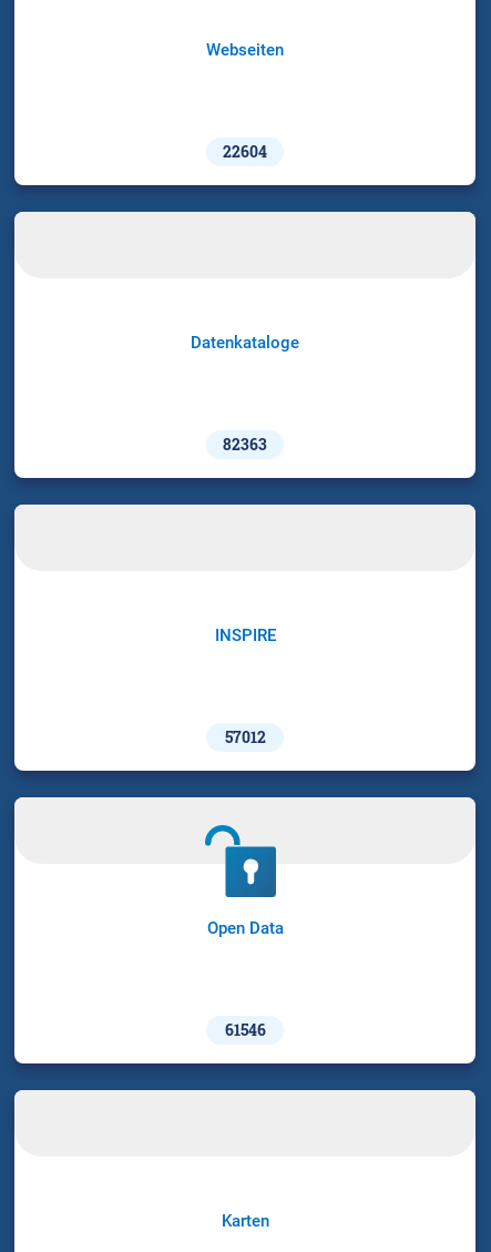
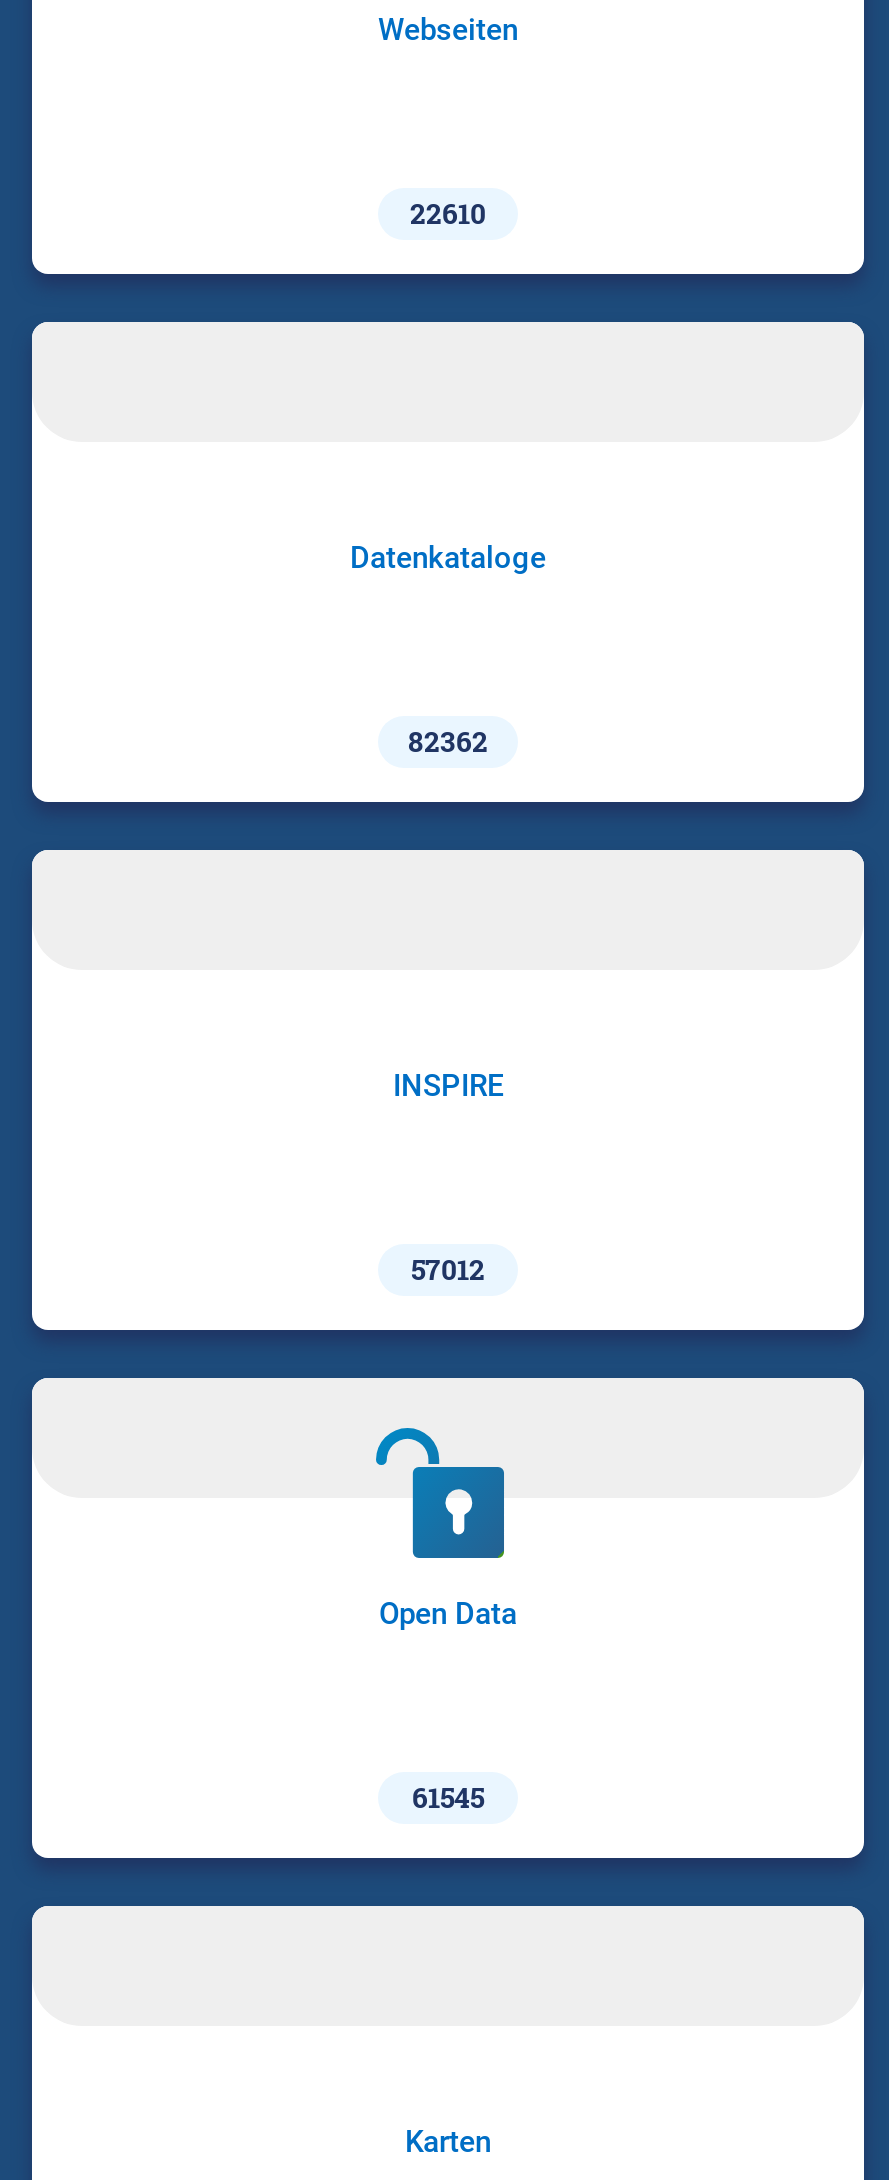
[223,141,267,162] 22604 -> [410,194,486,232] 22610
[223,433,267,454] 82363 -> [408,722,488,760] 82362
[224,1019,265,1040] 61546 -> [412,1778,484,1816] 61545

